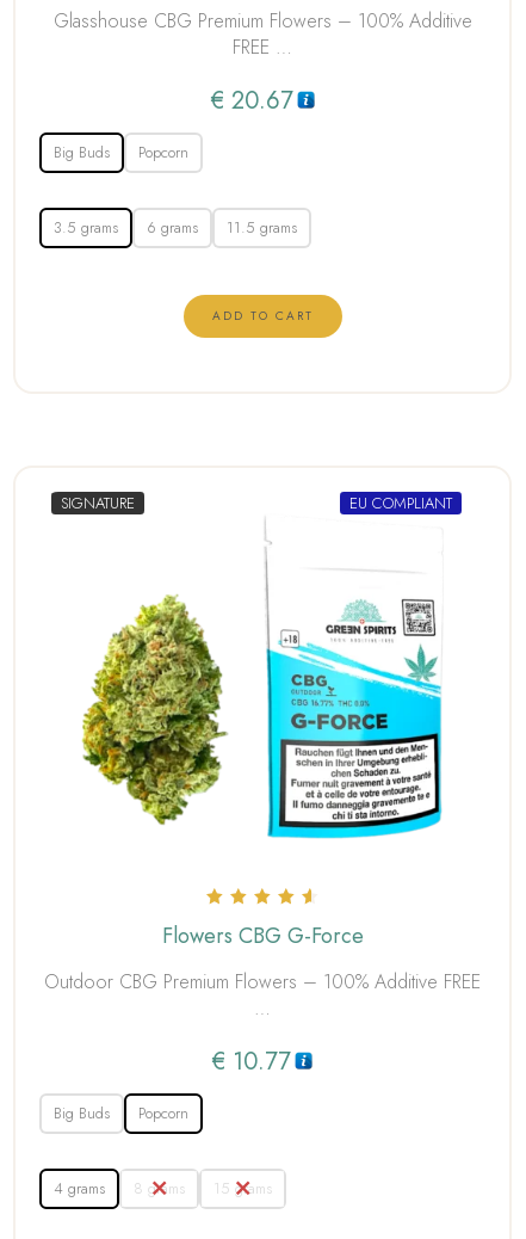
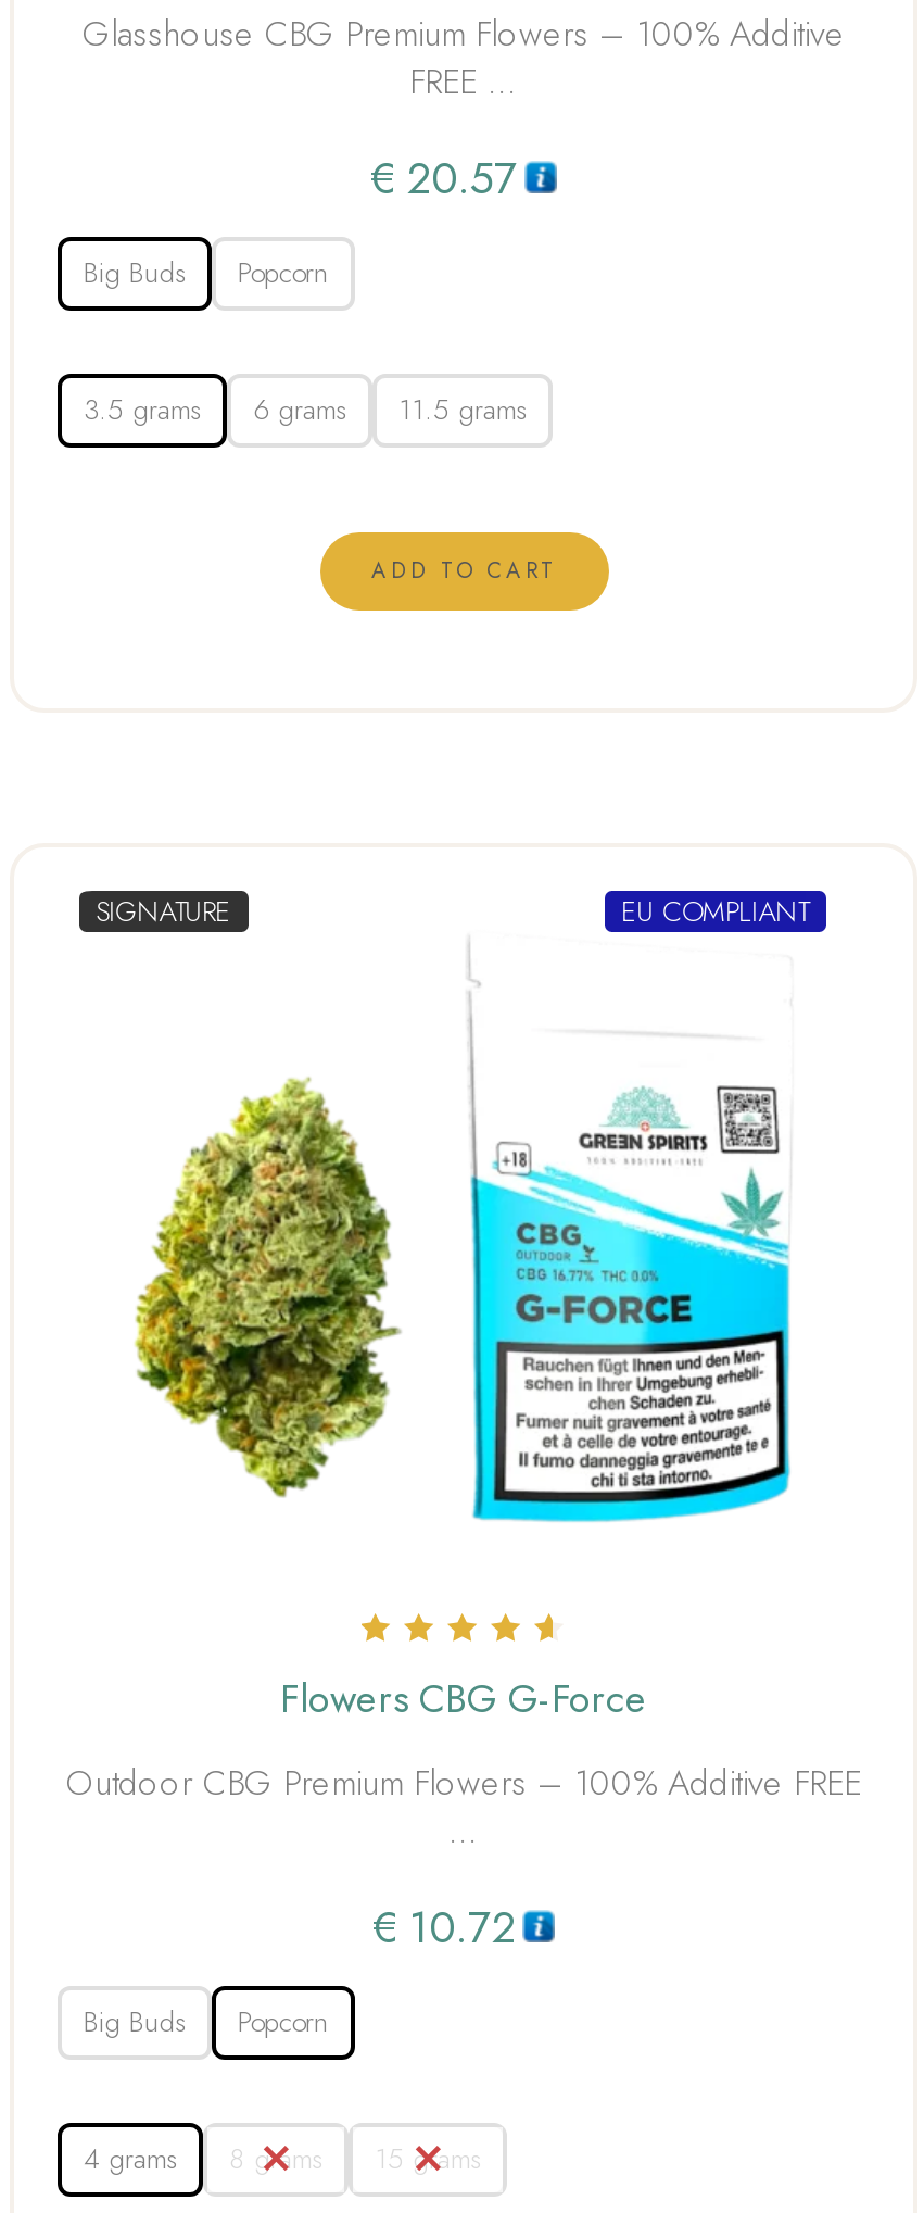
[211,84,293,119] €20.67 -> [370,149,518,212] €20.57
[212,1044,291,1079] €10.77 -> [372,1897,516,1960] €10.72

